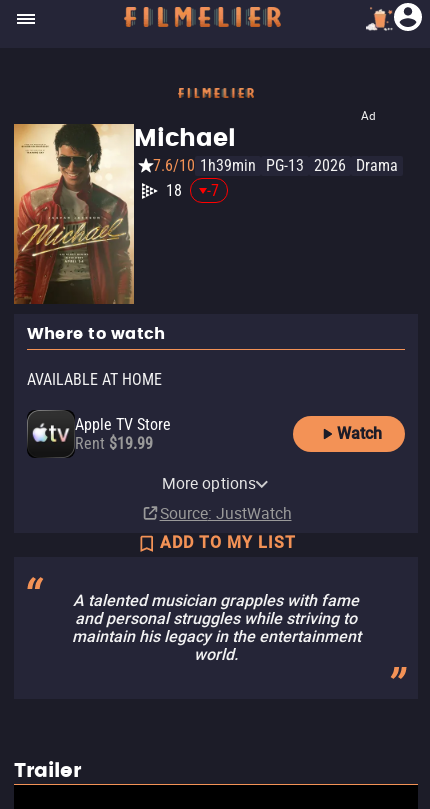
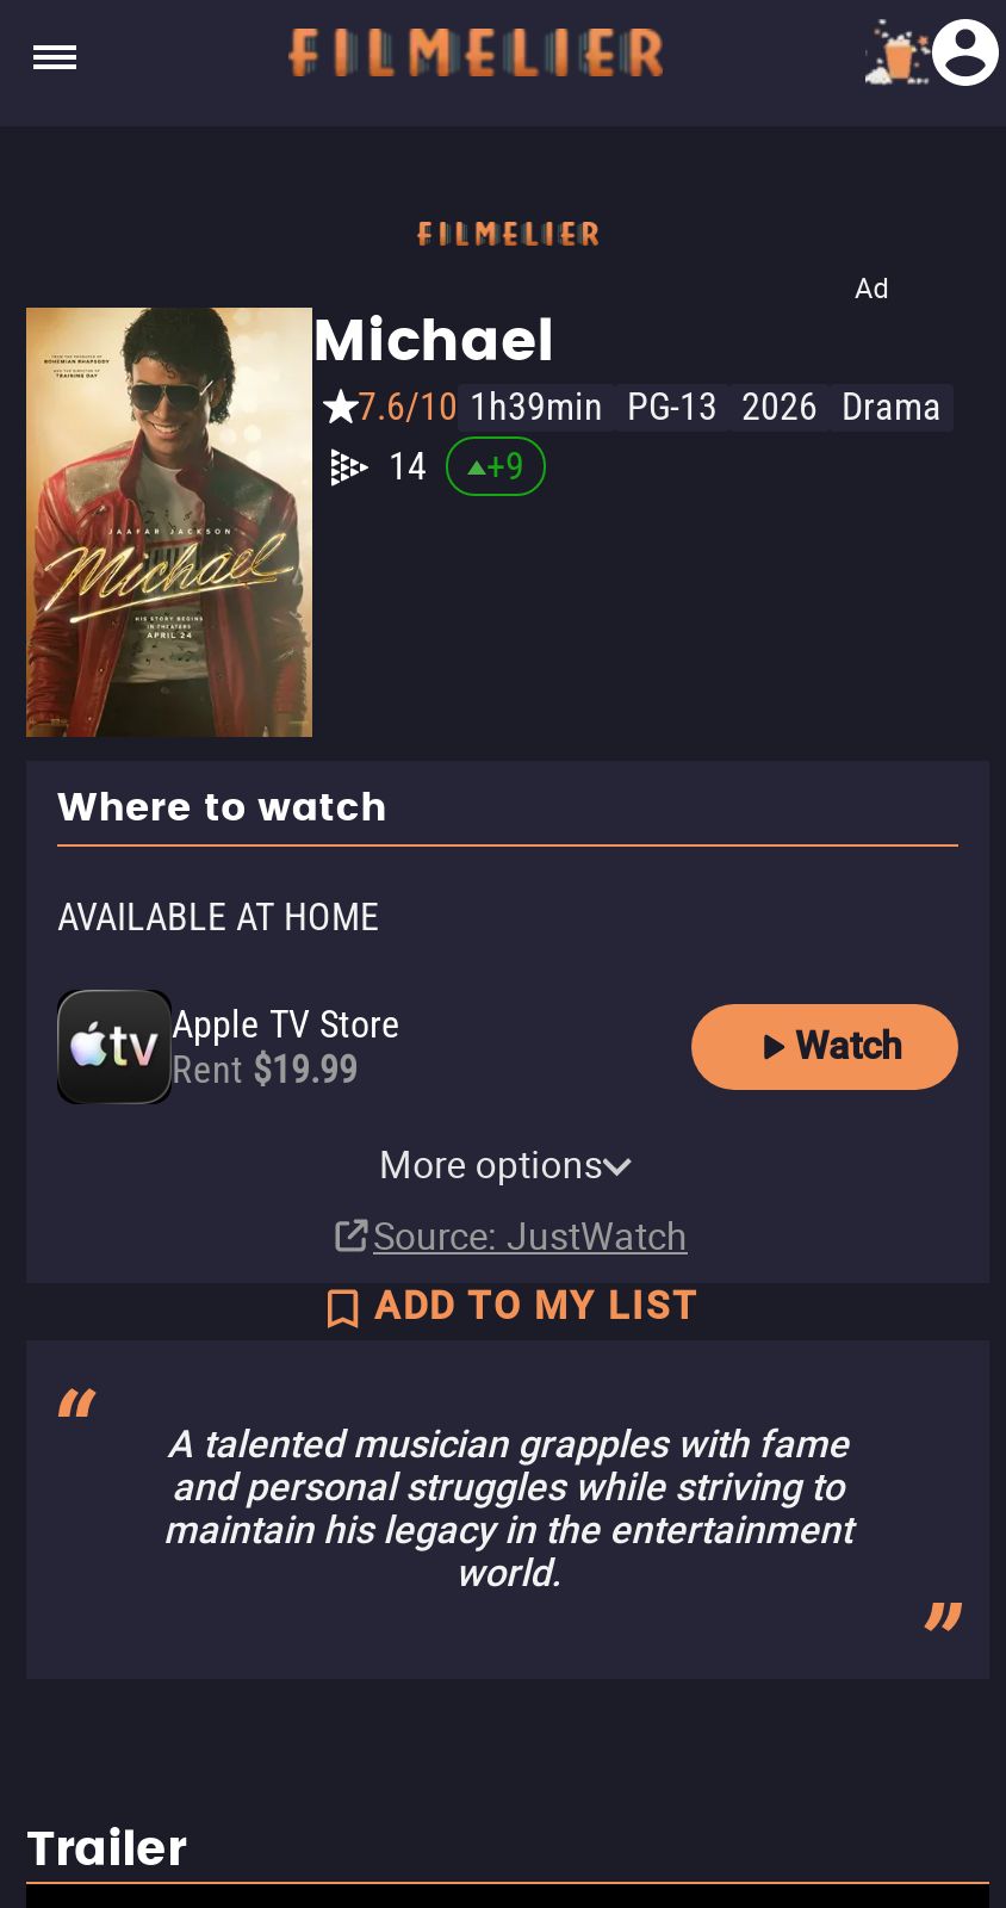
[166,181,219,200] 18 | -7 -> [389,444,524,489] 14 | +9

